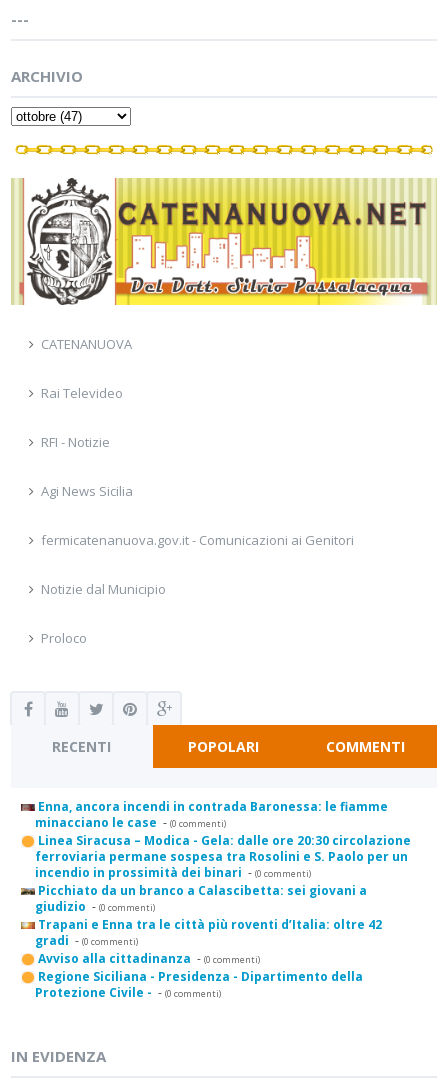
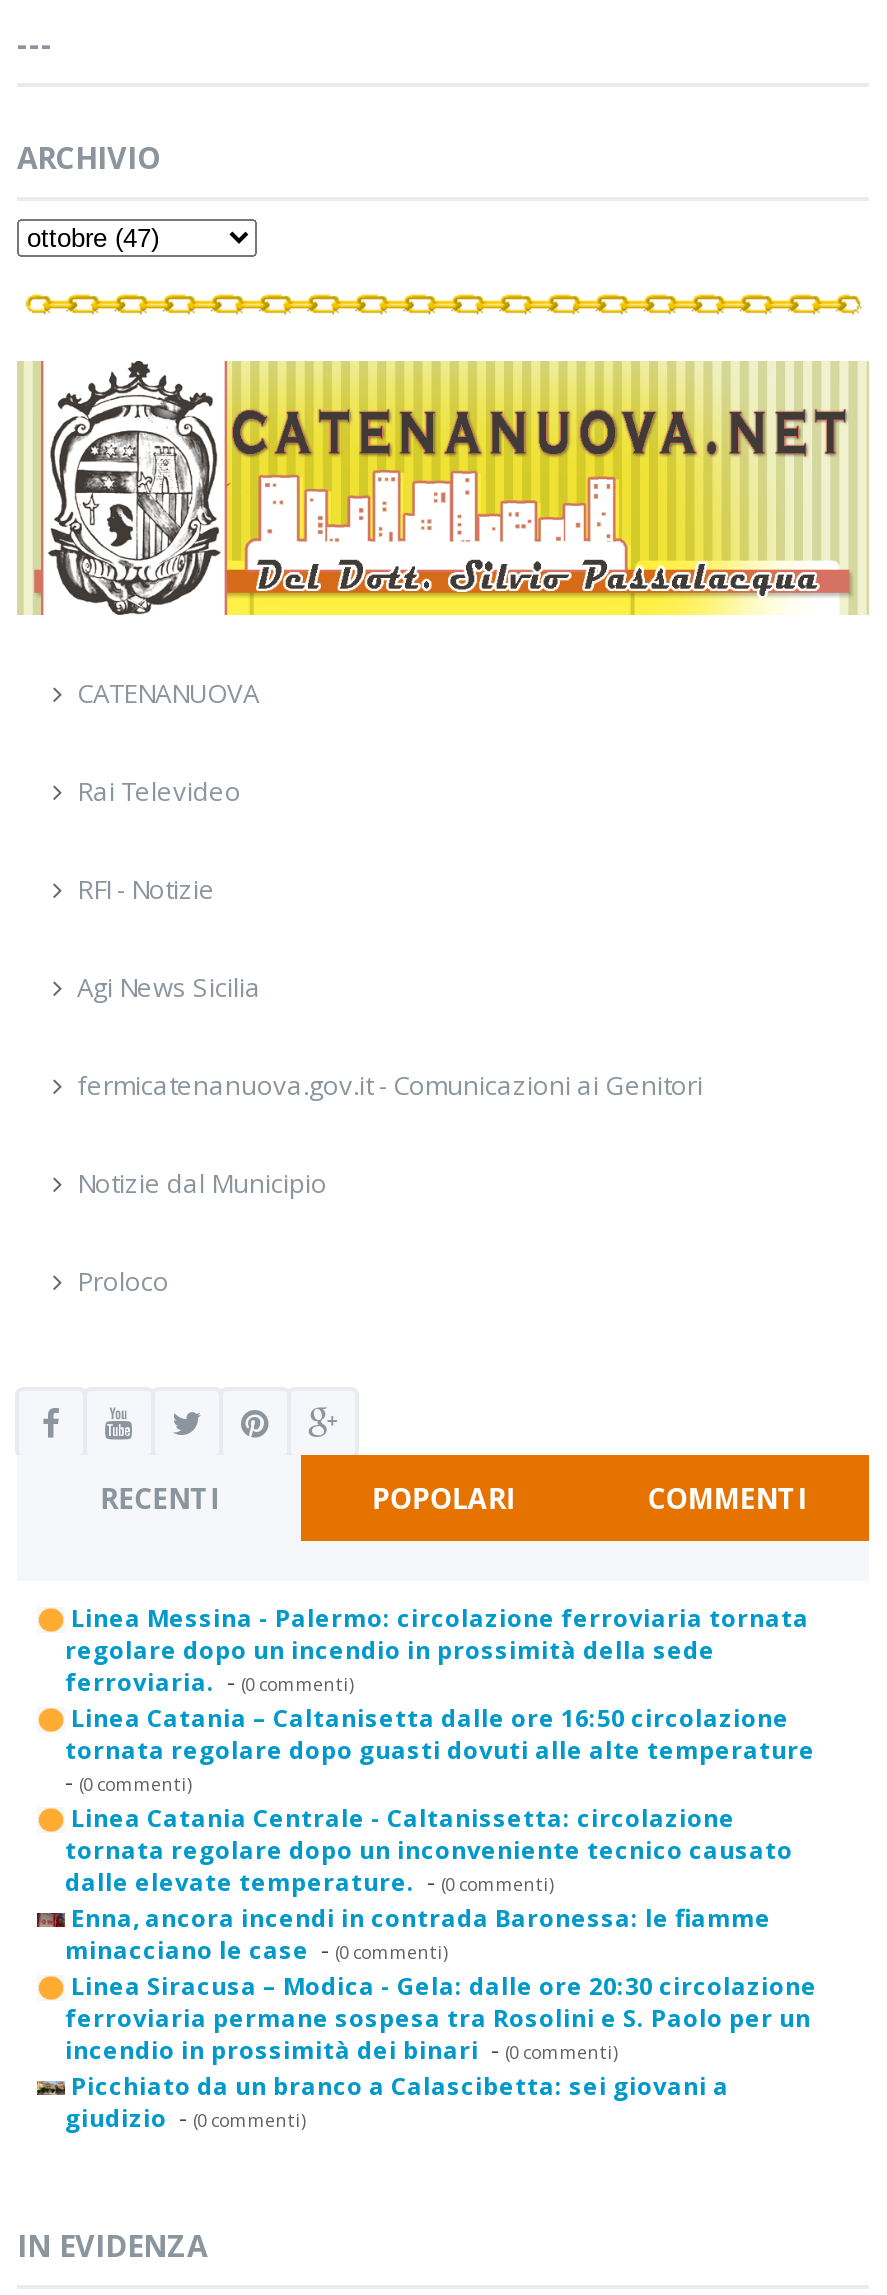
none -> [65,1601,815,1899] Linea Messina - Palermo: circolazione ferroviaria tornata | regolare dopo un incendio in prossimità della sede | ferroviaria. - (0 commenti) | Linea Catania – Caltanisetta dalle ore 16:50 circolazione | tornata regolare dopo guasti dovuti alle alte temperature | - (0 commenti) | Linea Catania Centrale - Caltanissetta: circolazione | tornata regolare dopo un inconveniente tecnico causato | dalle elevate temperature. - (0 commenti)
moved [35,798,411,915] -> [65,1901,817,2135]: Enna, ancora incendi in contrada Baronessa: le fiamme | minacciano le case - (0 commenti) | Linea Siracusa – Modica - Gela: dalle ore 20:30 circolazione | ferroviaria permane sospesa tra Rosolini e S. Paolo per un | incendio in prossimità dei binari - (0 commenti) | Picchiato da un branco a Calascibetta: sei giovani a | giudizio - (0 commenti)
[35,916,382,1001] Trapani e Enna tra le città più roventi d’Italia: oltre 42 | gradi - (0 commenti) | Avviso alla cittadinanza - (0 commenti) | Regione Siciliana - Presidenza - Dipartimento della | Protezione Civile - - (0 commenti) -> none

